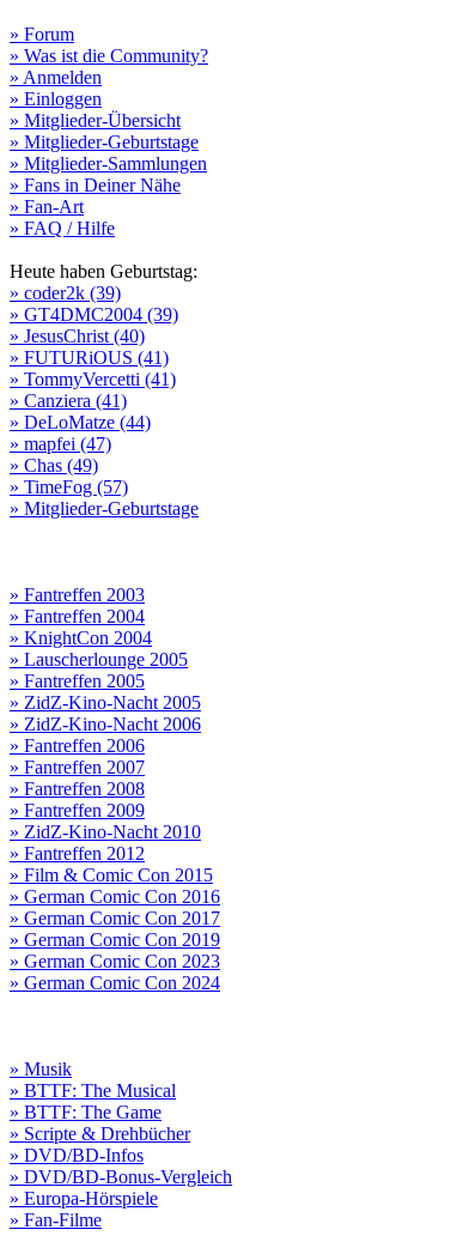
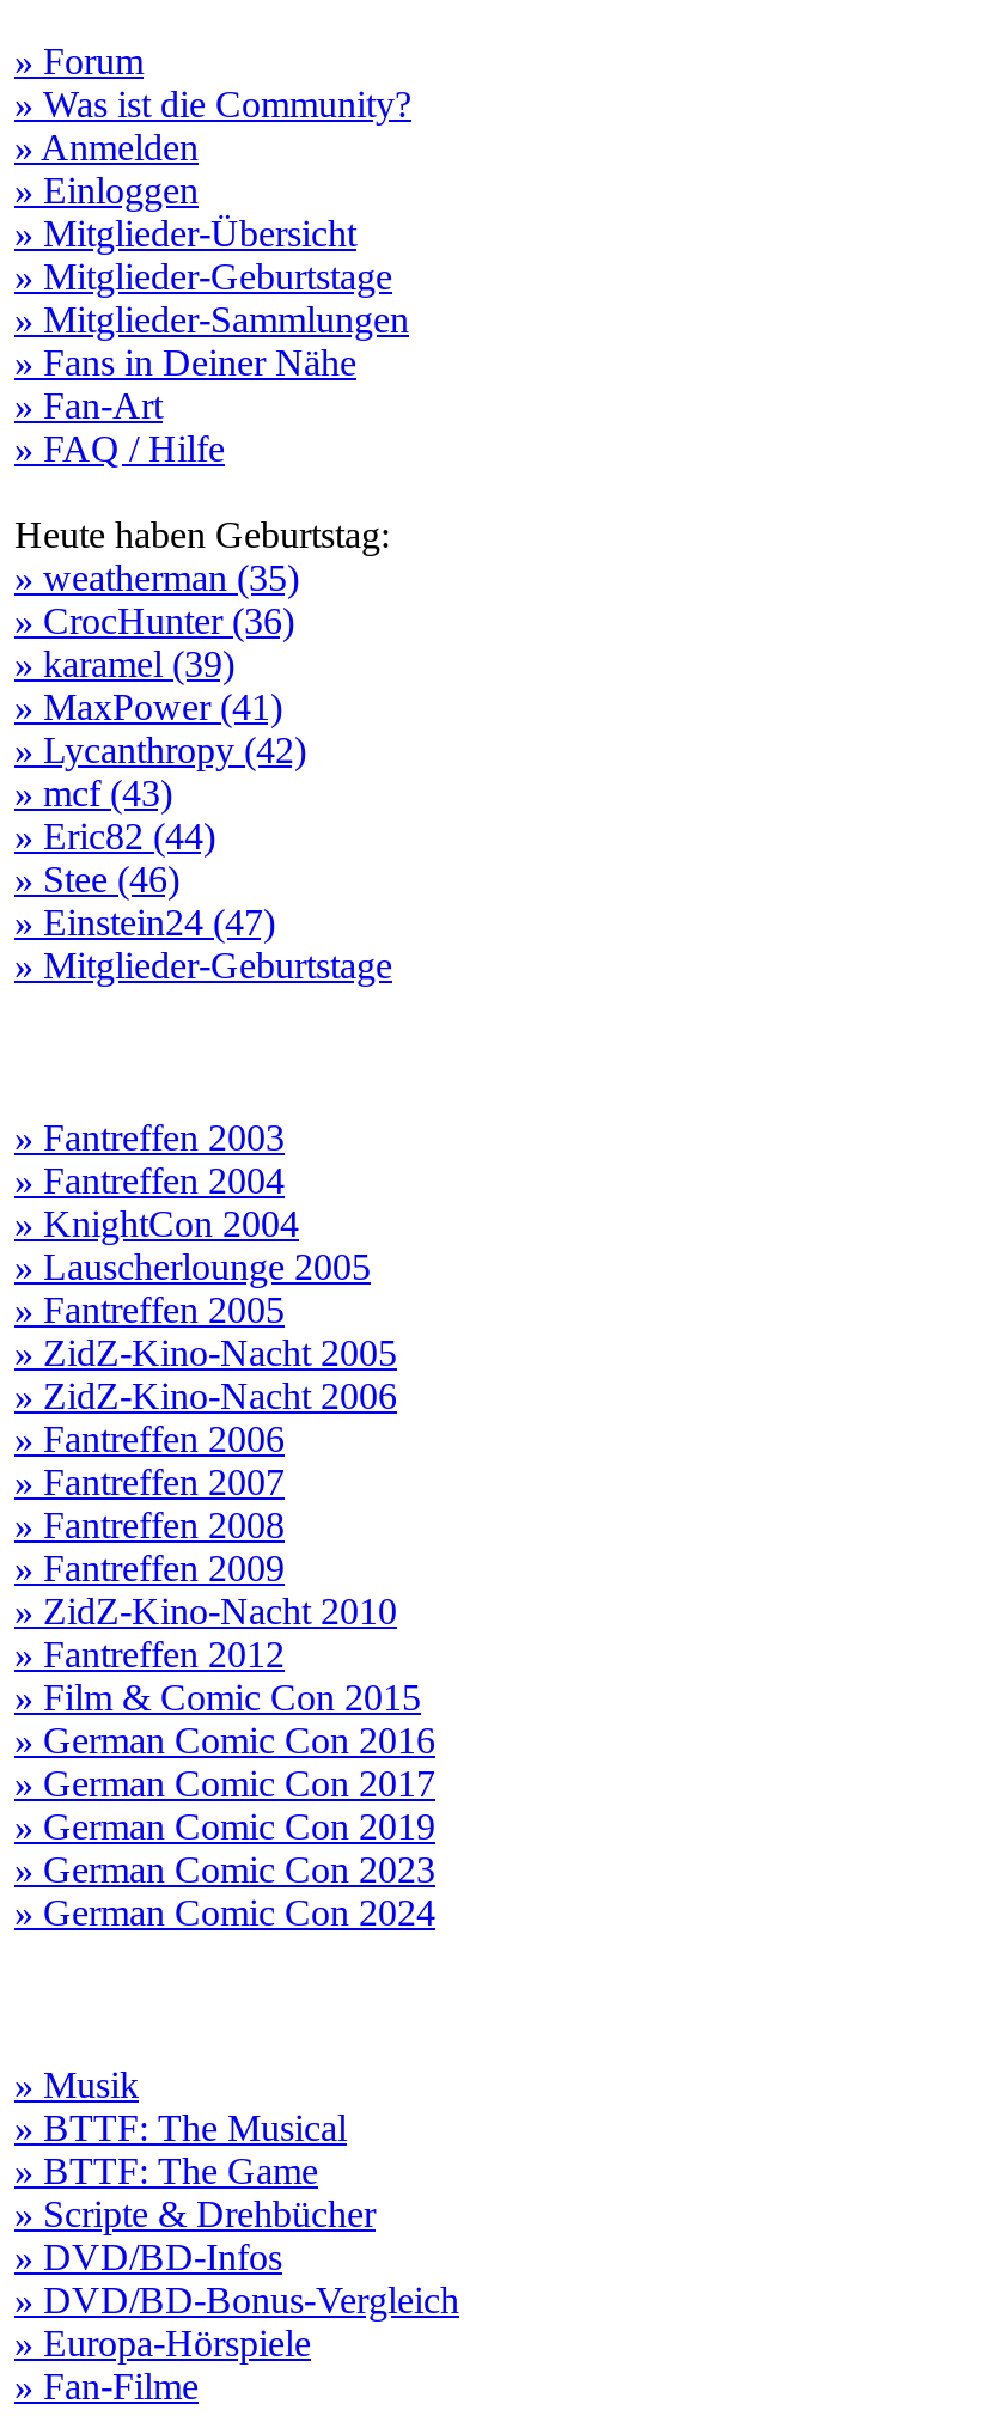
[10,283,178,497] » coder2k (39) | » GT4DMC2004 (39) | » JesusChrist (40) | » FUTURiOUS (41) | » TommyVercetti (41) | » Canziera (41) | » DeLoMatze (44) | » mapfei (47) | » Chas (49) | » TimeFog (57) -> [14,557,306,942] » weatherman (35) | » CrocHunter (36) | » karamel (39) | » MaxPower (41) | » Lycanthropy (42) | » mcf (43) | » Eric82 (44) | » Stee (46) | » Einstein24 (47)

